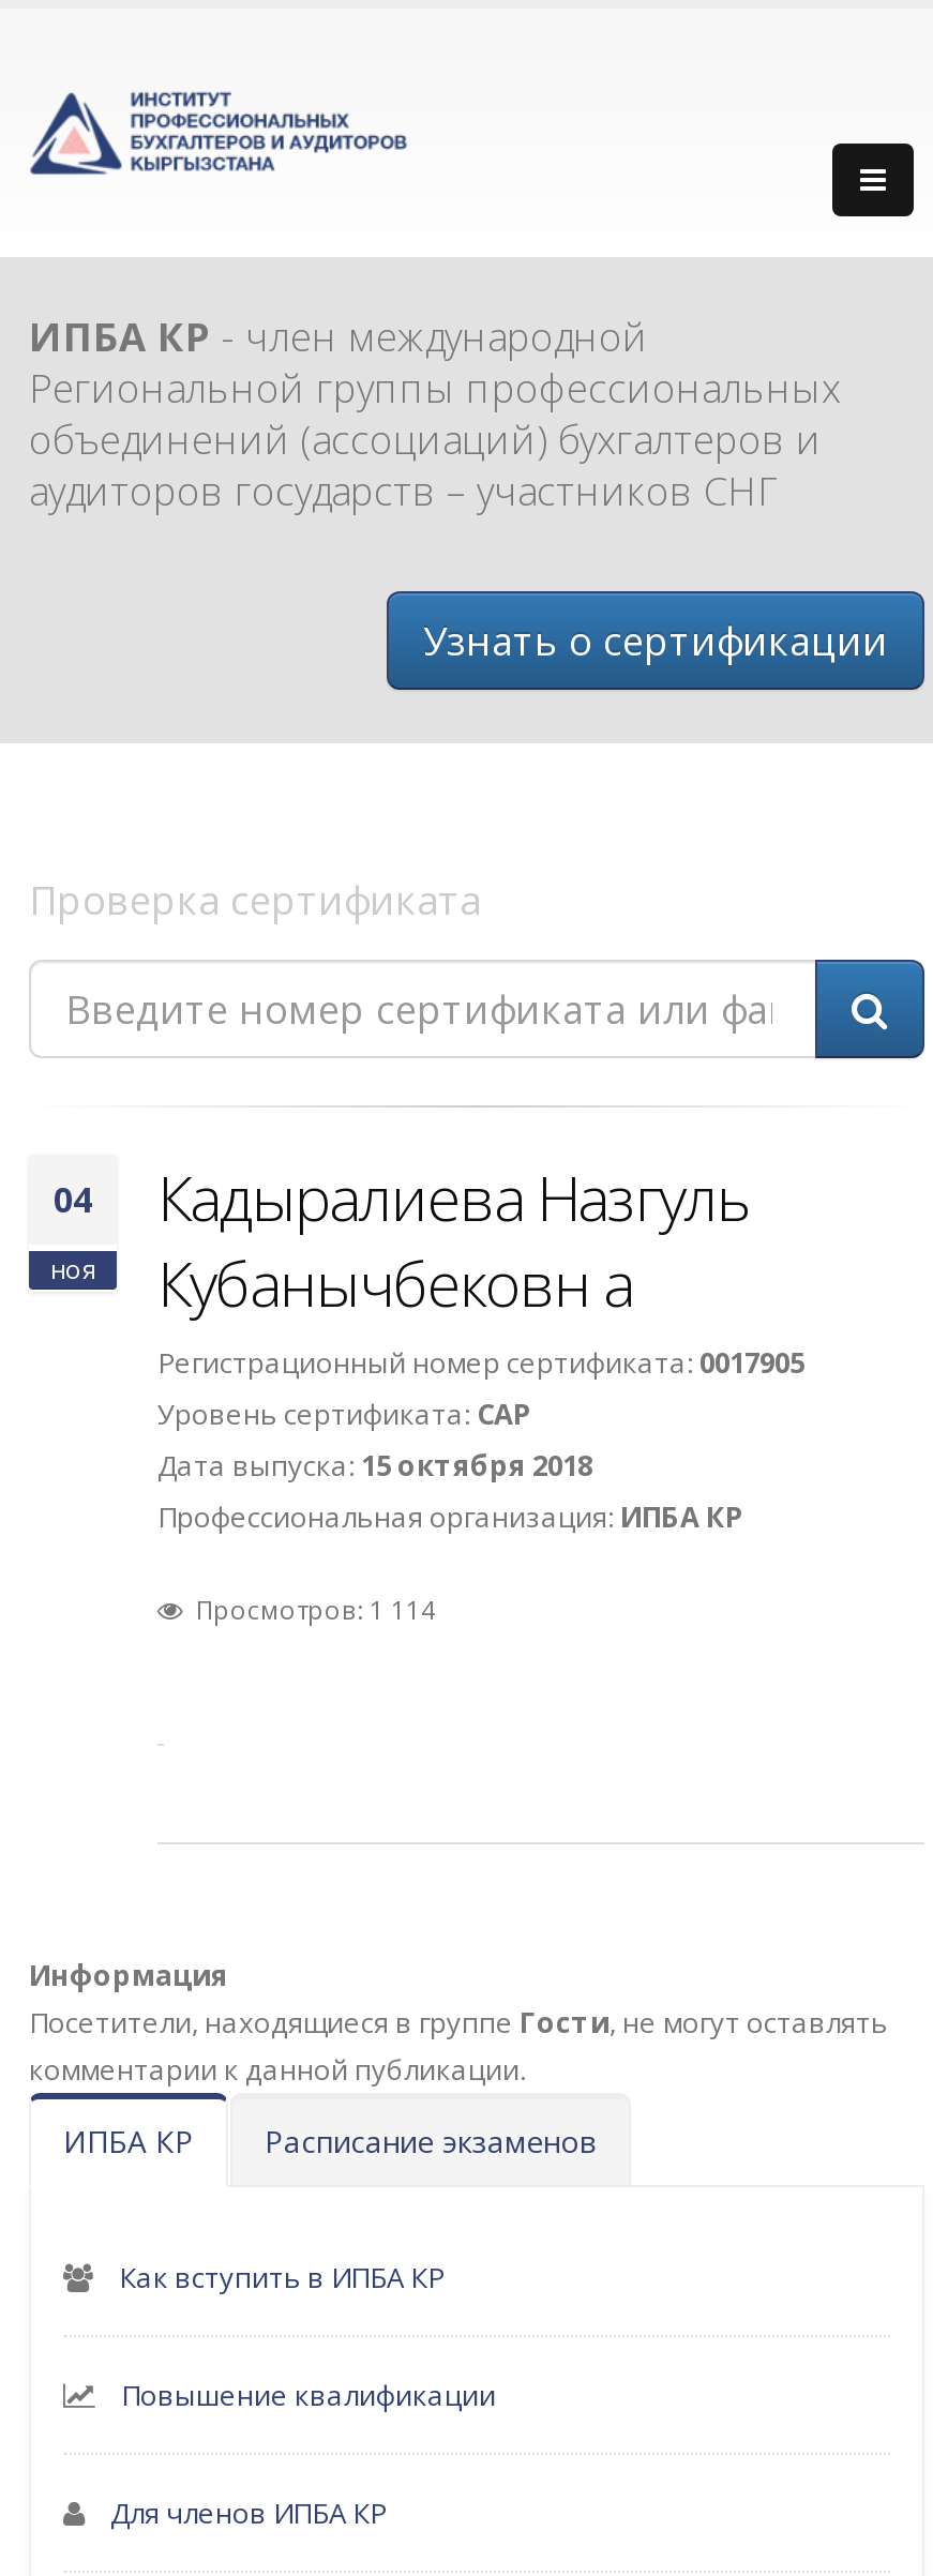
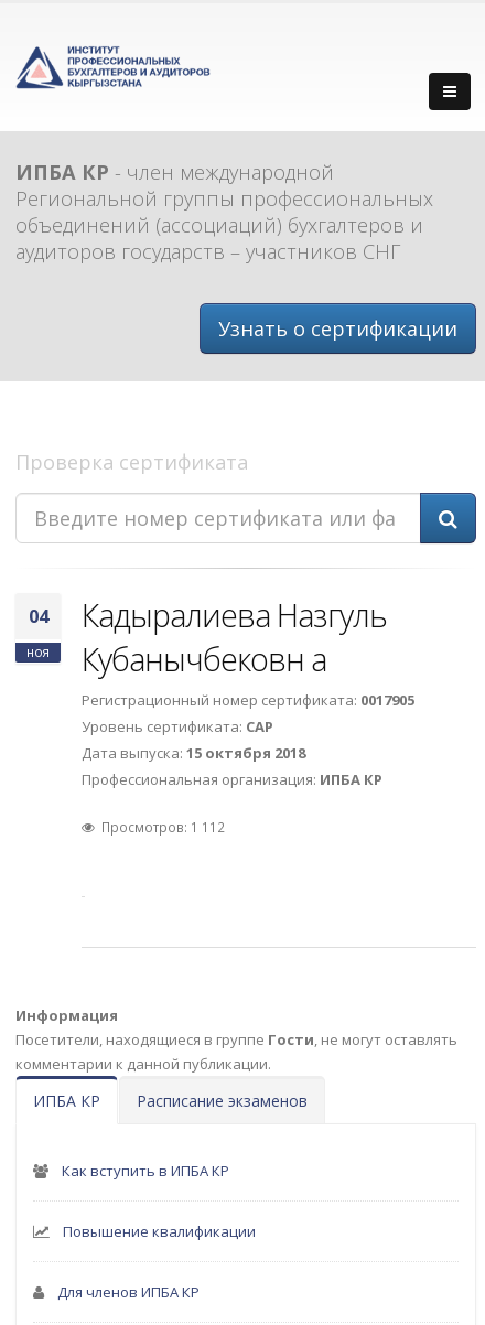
[190,1592,436,1626] Просмотров: 1 114 -> [98,818,225,836] Просмотров: 1 112

